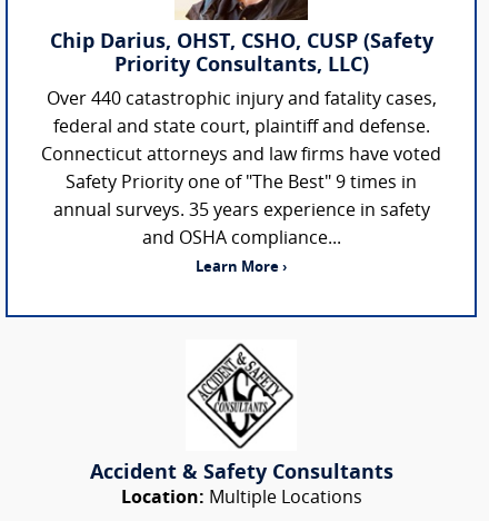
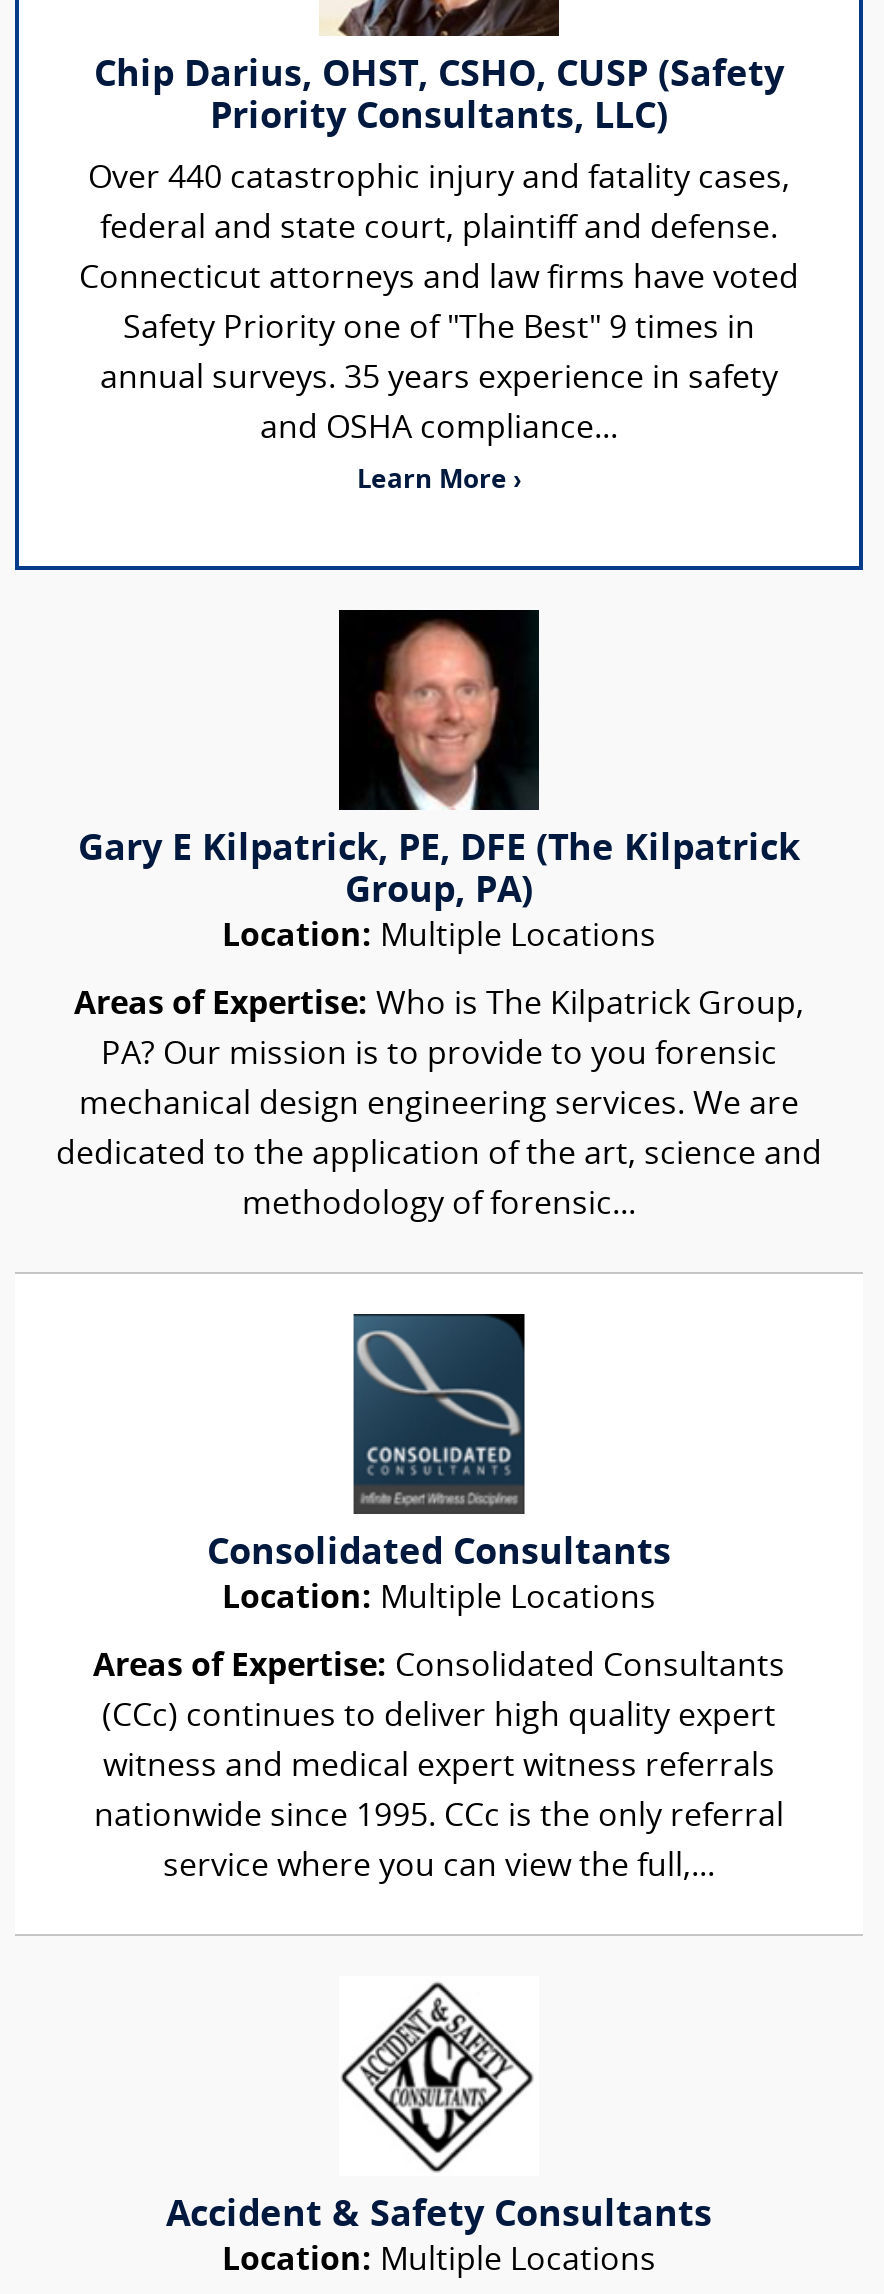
none -> [56,608,822,1221] [image] | Gary E Kilpatrick, PE, DFE (The Kilpatrick | Group, PA) | Location: Multiple Locations | Areas of Expertise: Who is The Kilpatrick Group, | PA? Our mission is to provide to you forensic | mechanical design engineering services. We are | dedicated to the application of the art, science and | methodology of forensic...
none -> [93,1312,785,1883] [image] | Consolidated Consultants | Location: Multiple Locations | Areas of Expertise: Consolidated Consultants | (CCc) continues to deliver high quality expert | witness and medical expert witness referrals | nationwide since 1995. CCc is the only referral | service where you can view the full,...

